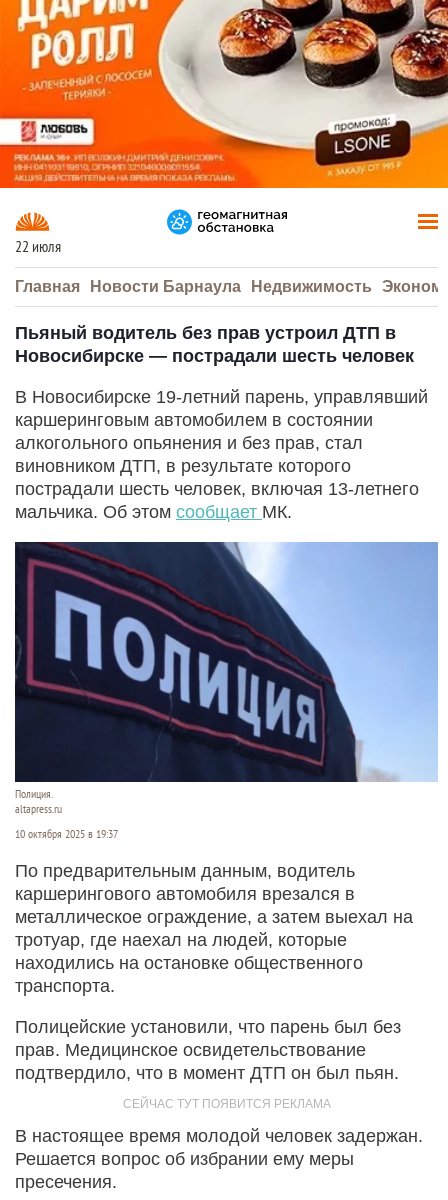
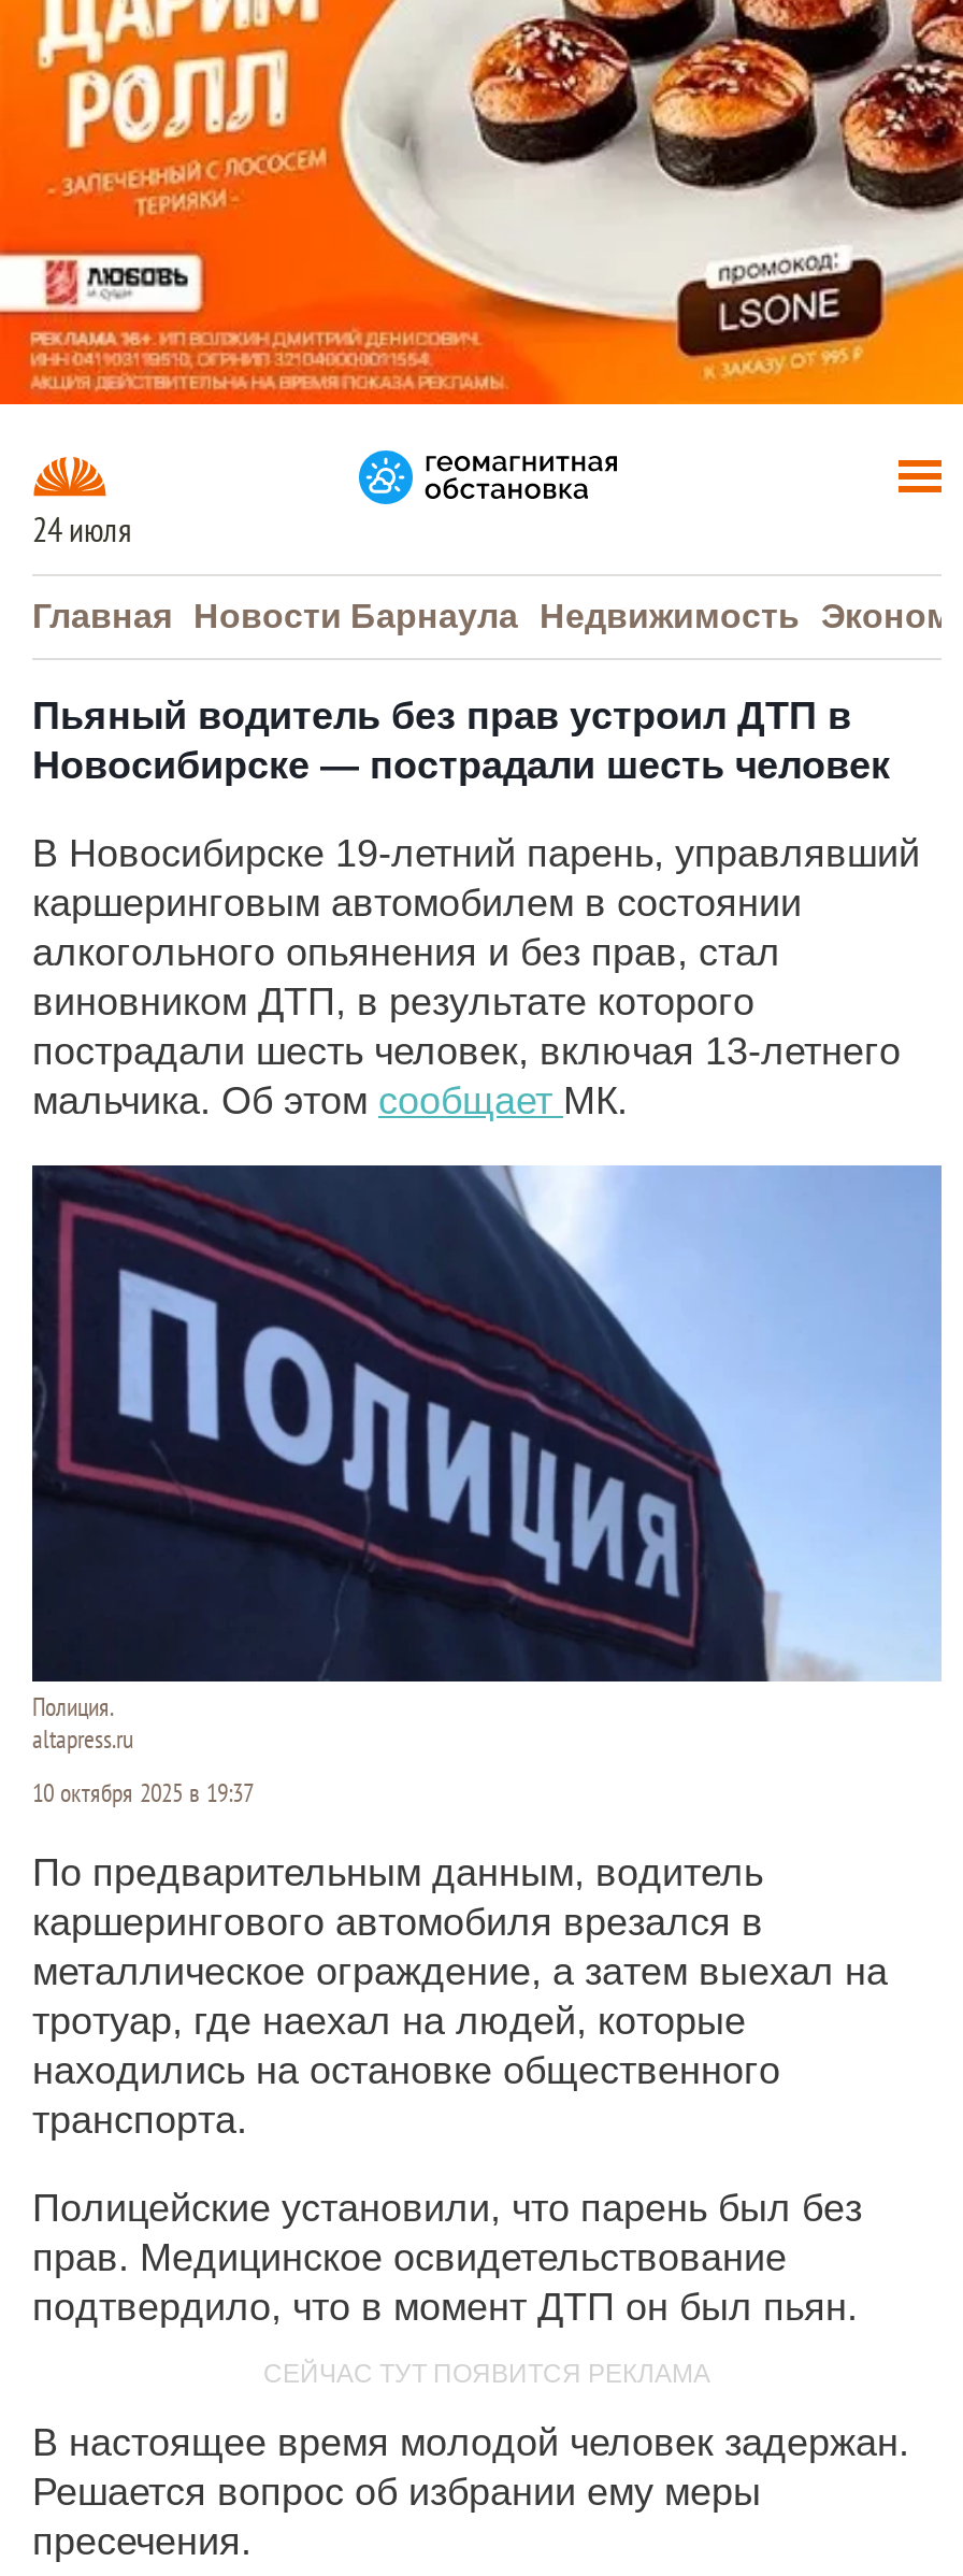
[15,238,61,256] 22 июля -> [32,512,131,550] 24 июля

